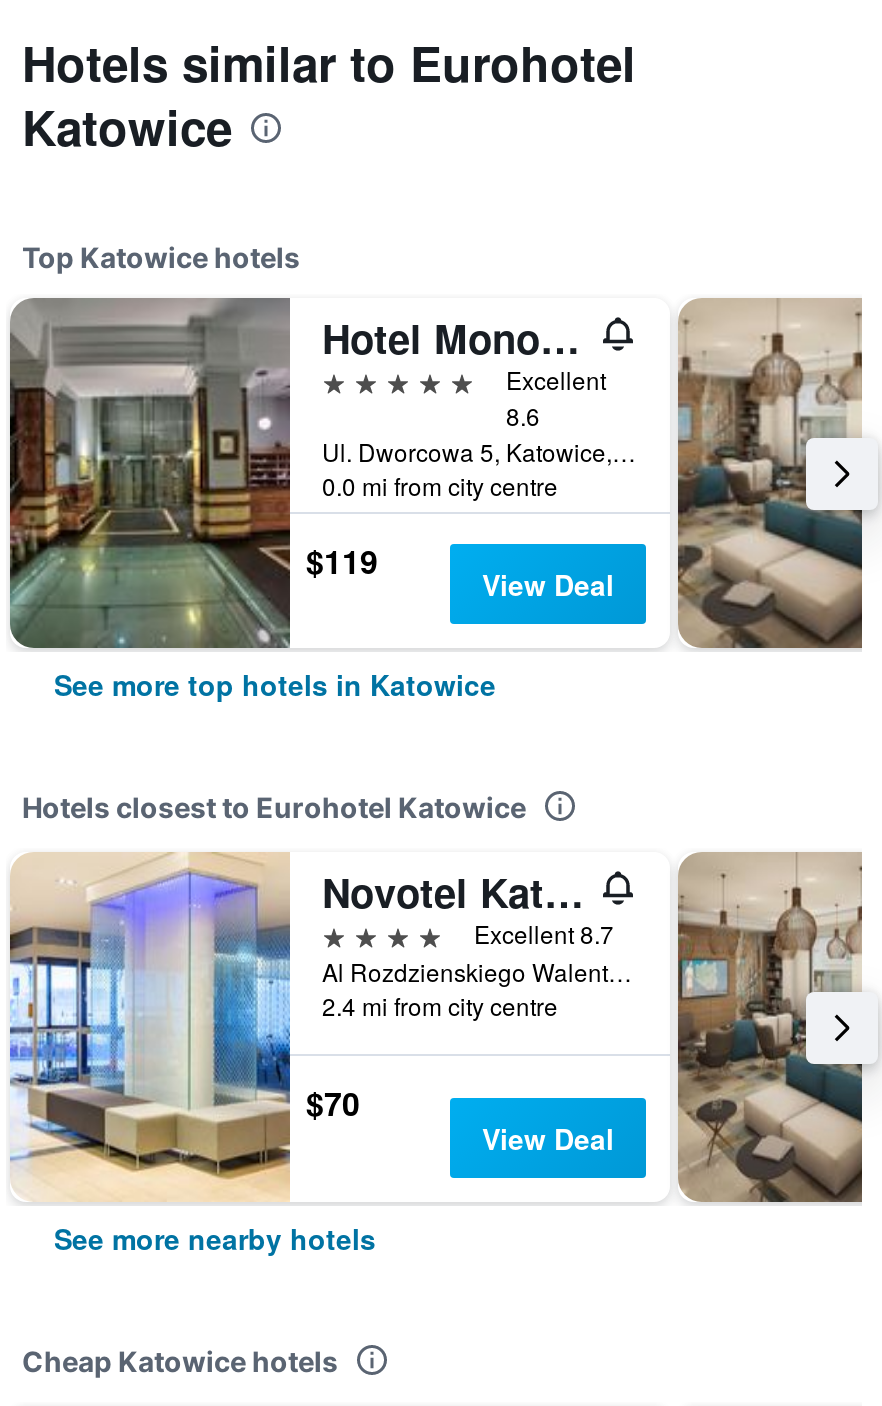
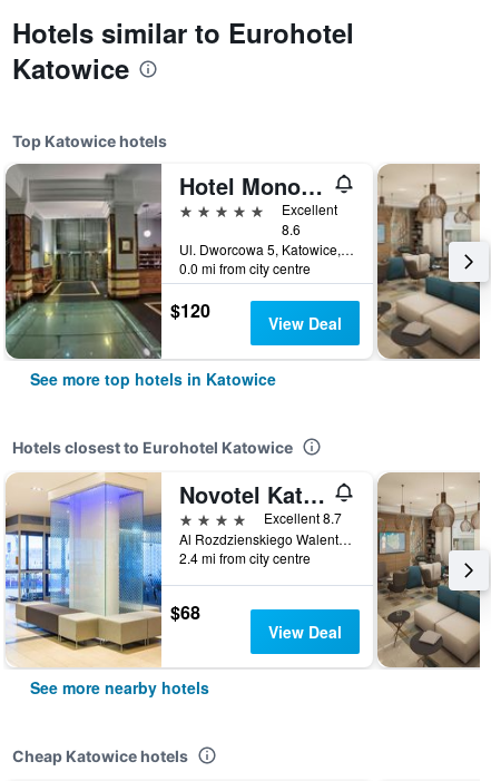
[306,538,378,584] $119 -> [170,297,210,323] $120
[306,1081,360,1127] $70 -> [170,600,200,625] $68

